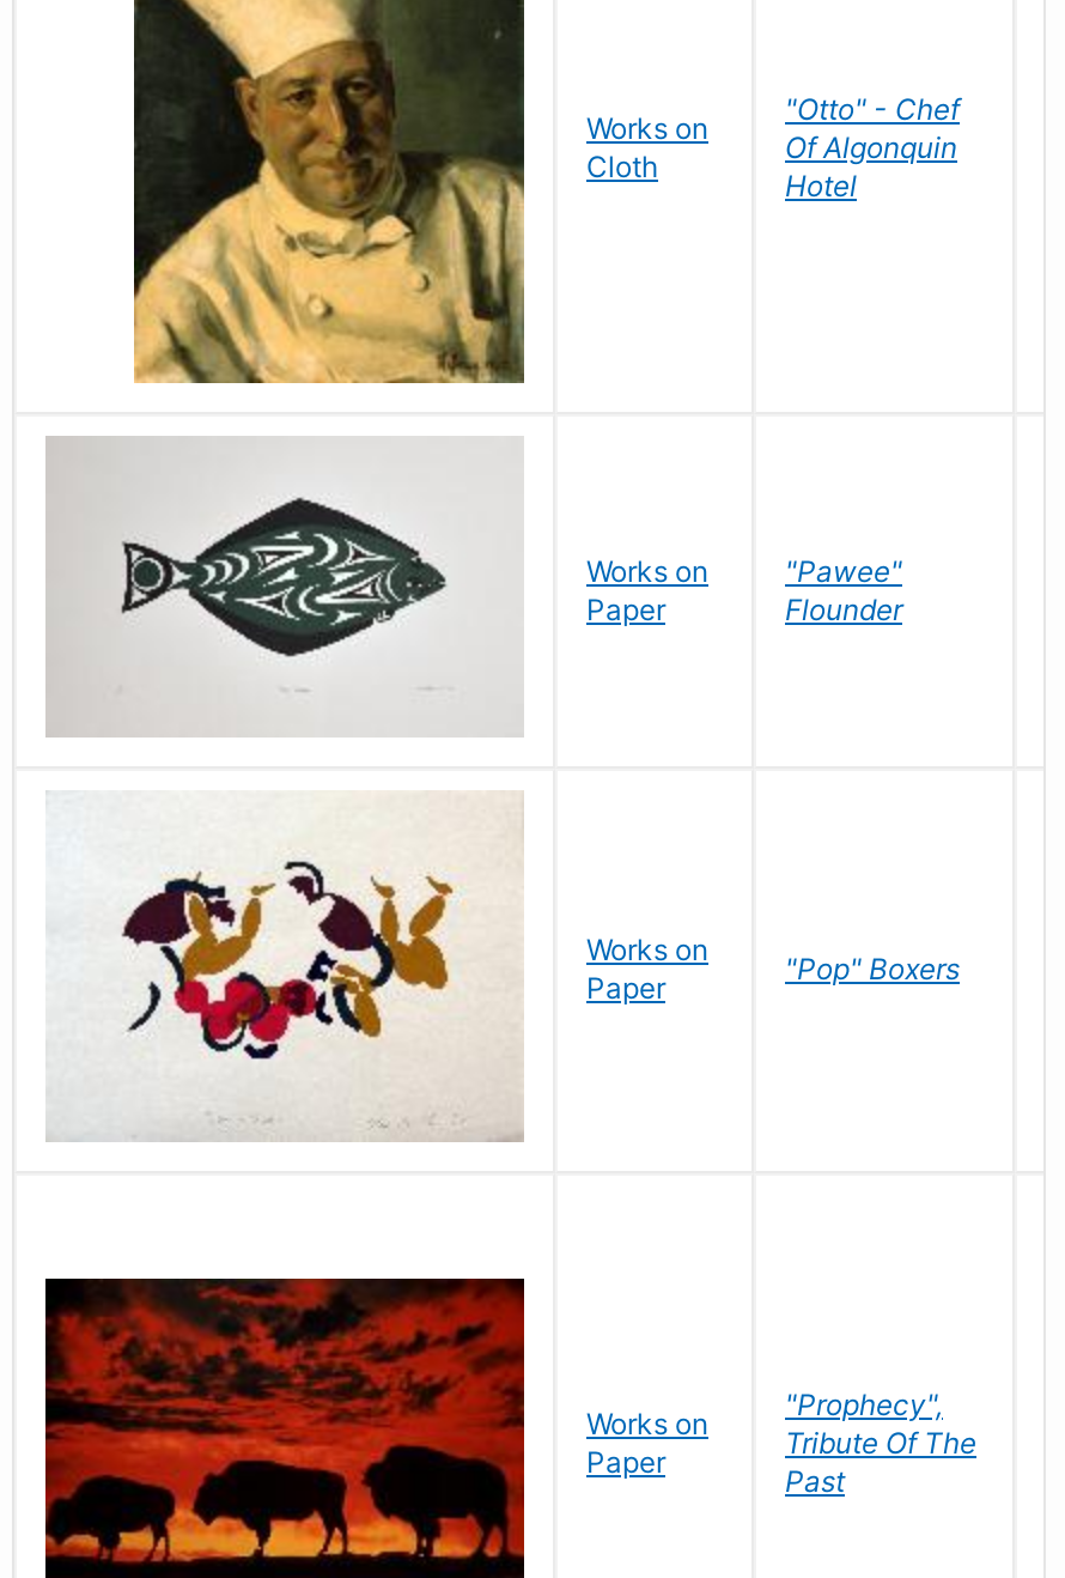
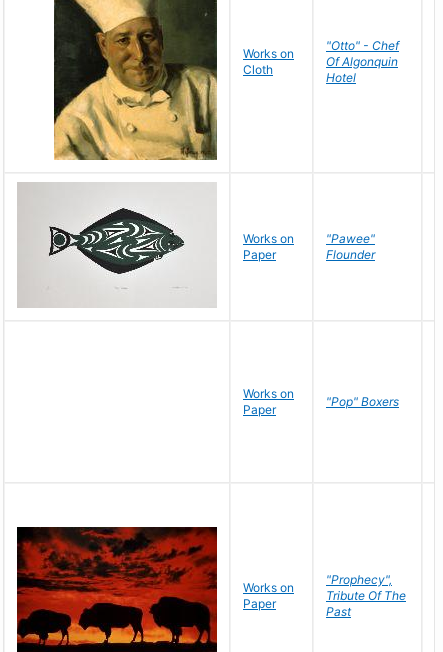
[45,793,524,1142] [image] -> none

